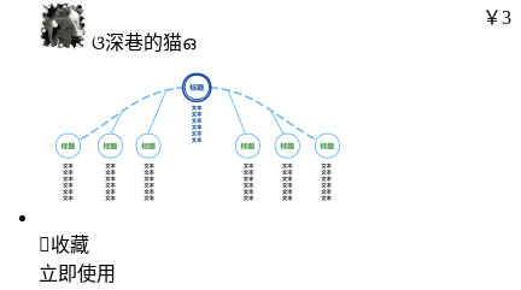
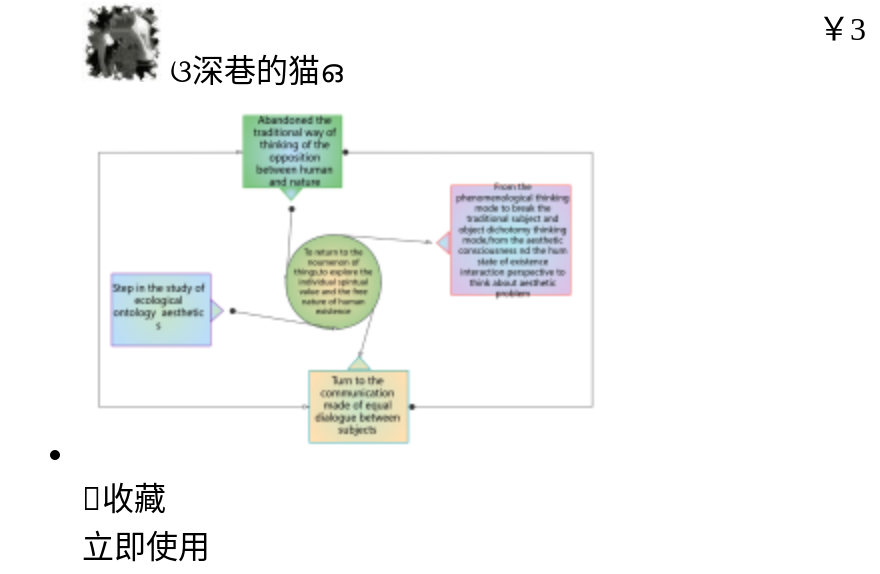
[55,69,341,202] [image] -> [98,112,594,446] [image]

